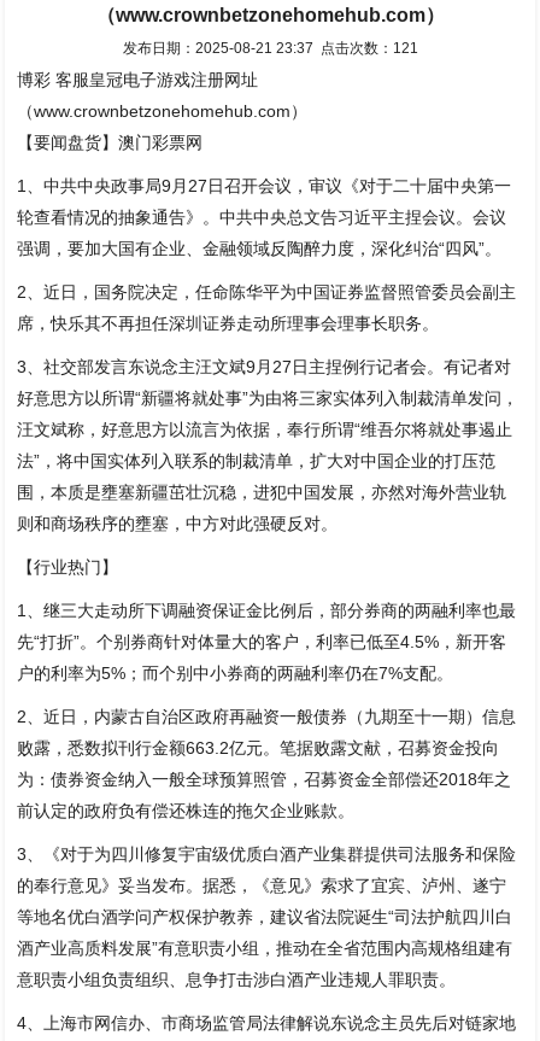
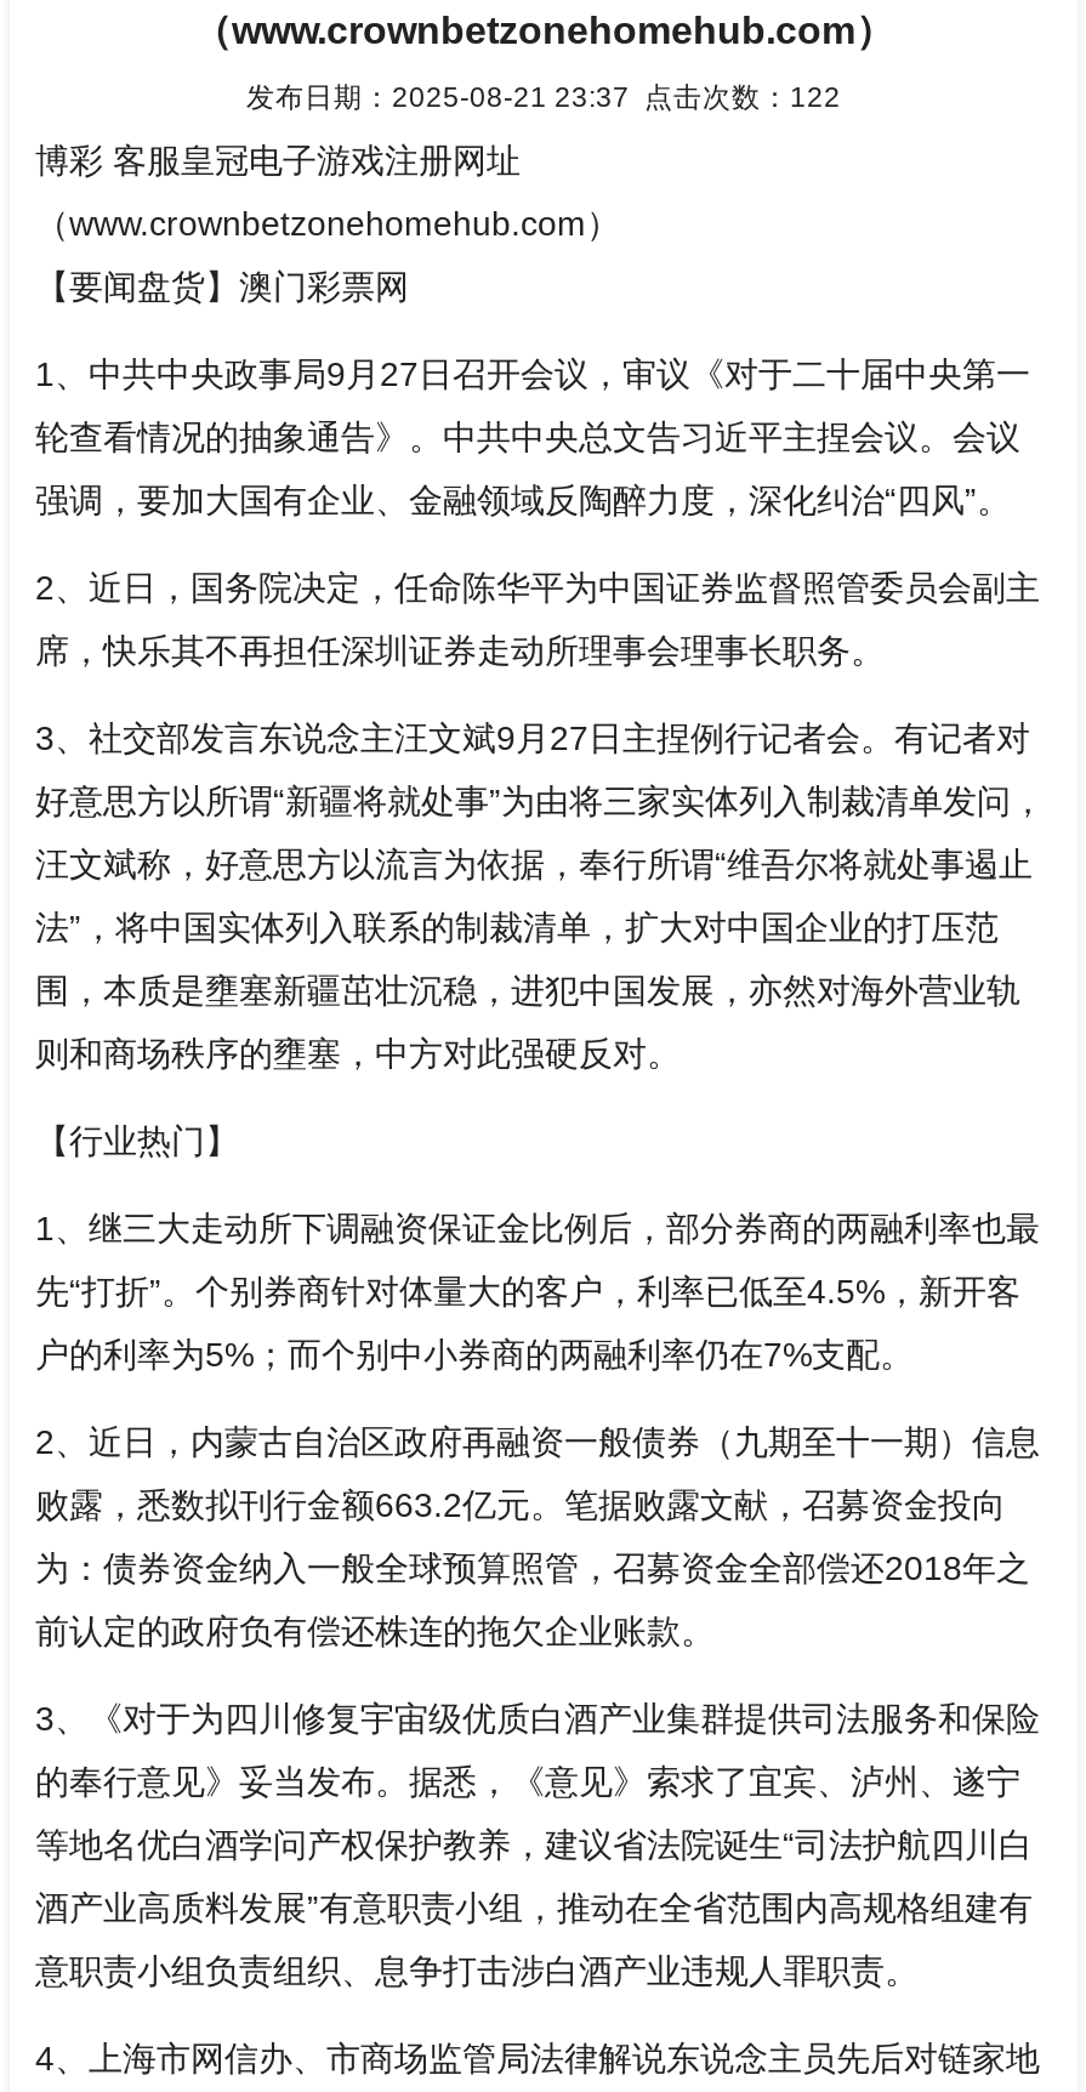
[122,40,418,55] 发布日期：2025-08-21 23:37 点击次数：121 -> [246,80,841,112] 发布日期：2025-08-21 23:37 点击次数：122

